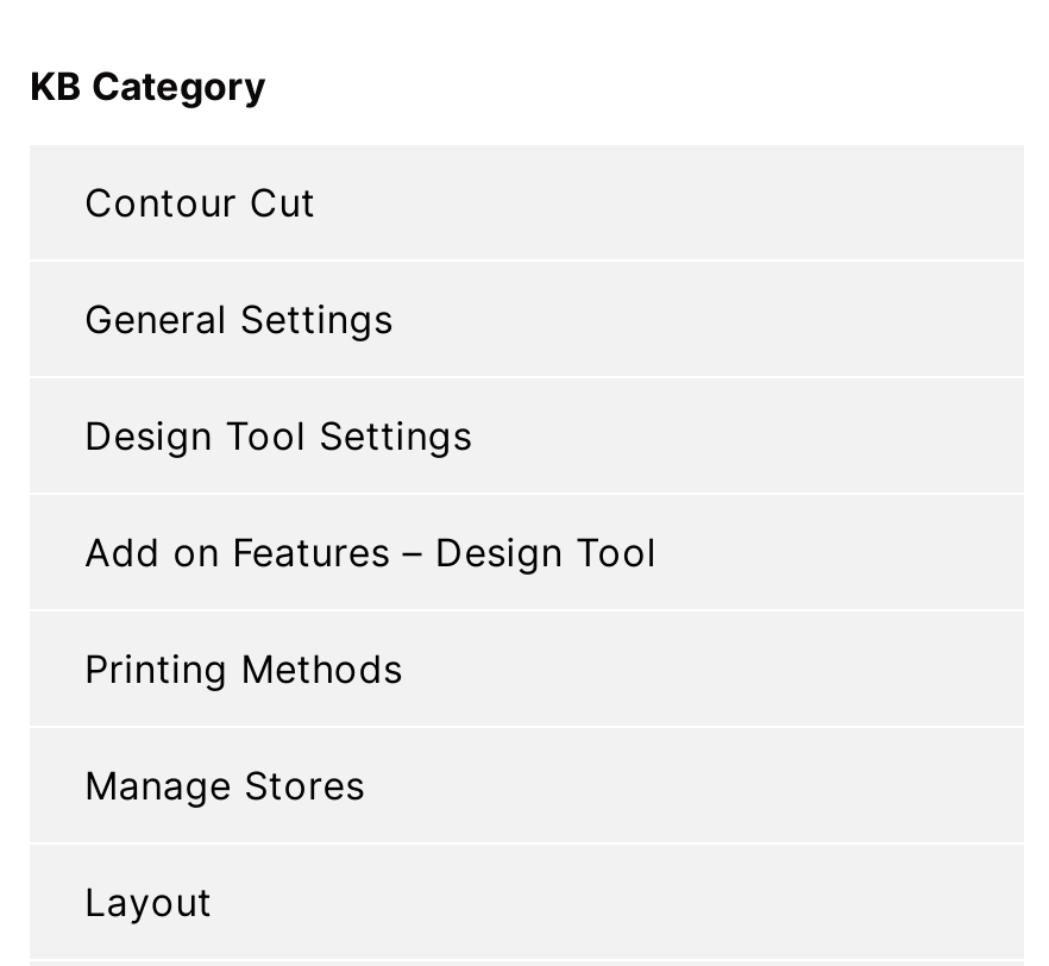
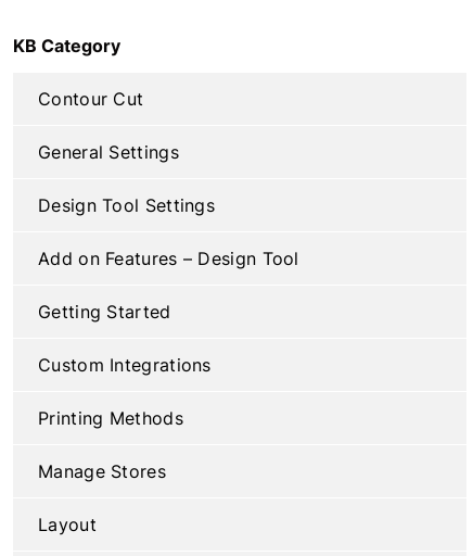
none -> [38,299,211,376] Getting Started | Custom Integrations

